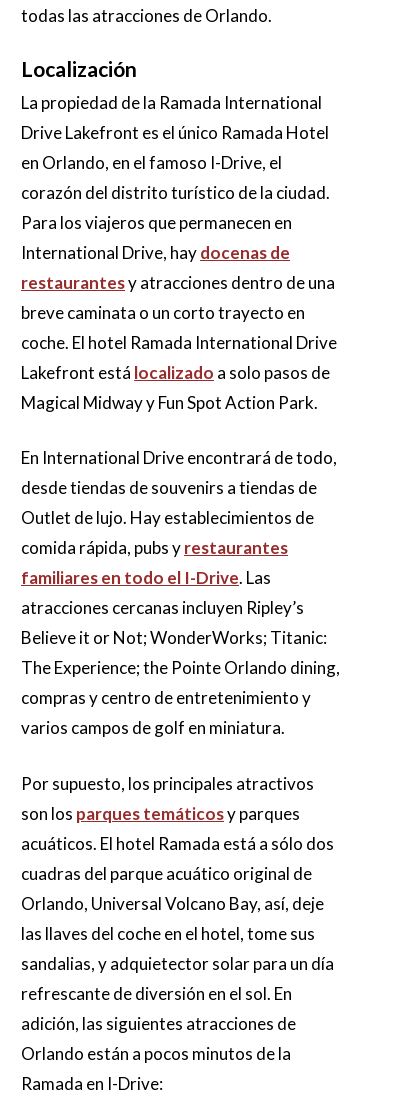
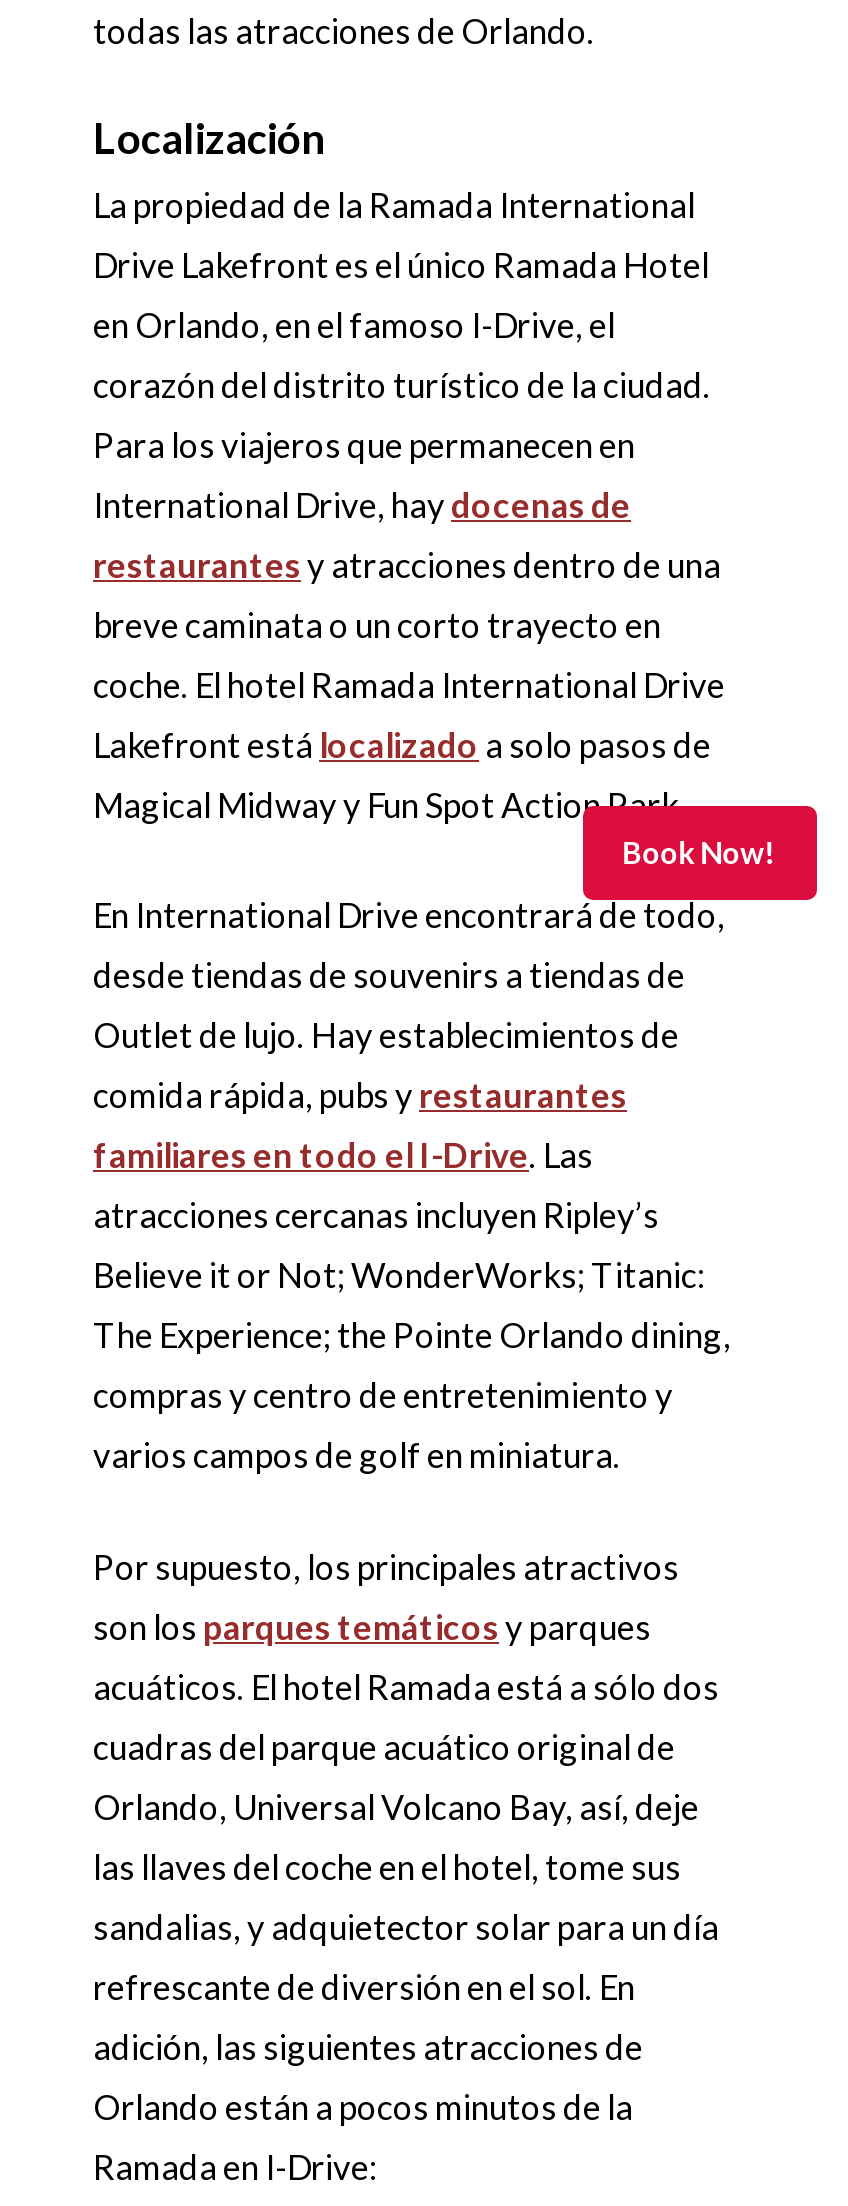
none -> [581,804,819,902] [image]

